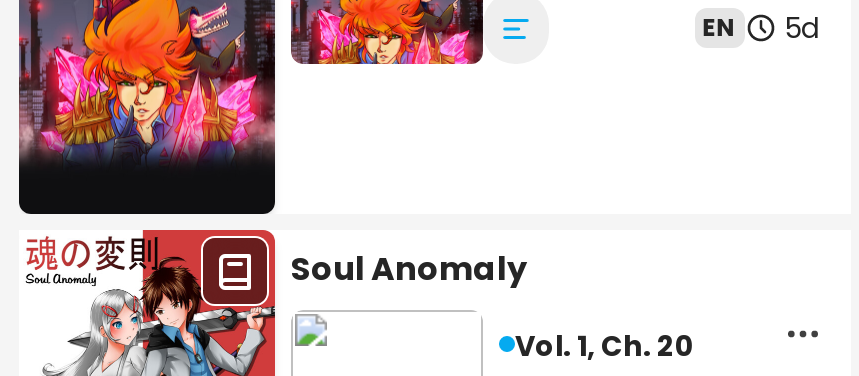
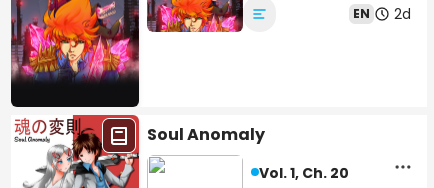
[703,8,819,48] EN 5d -> [353,4,411,24] EN 2d

